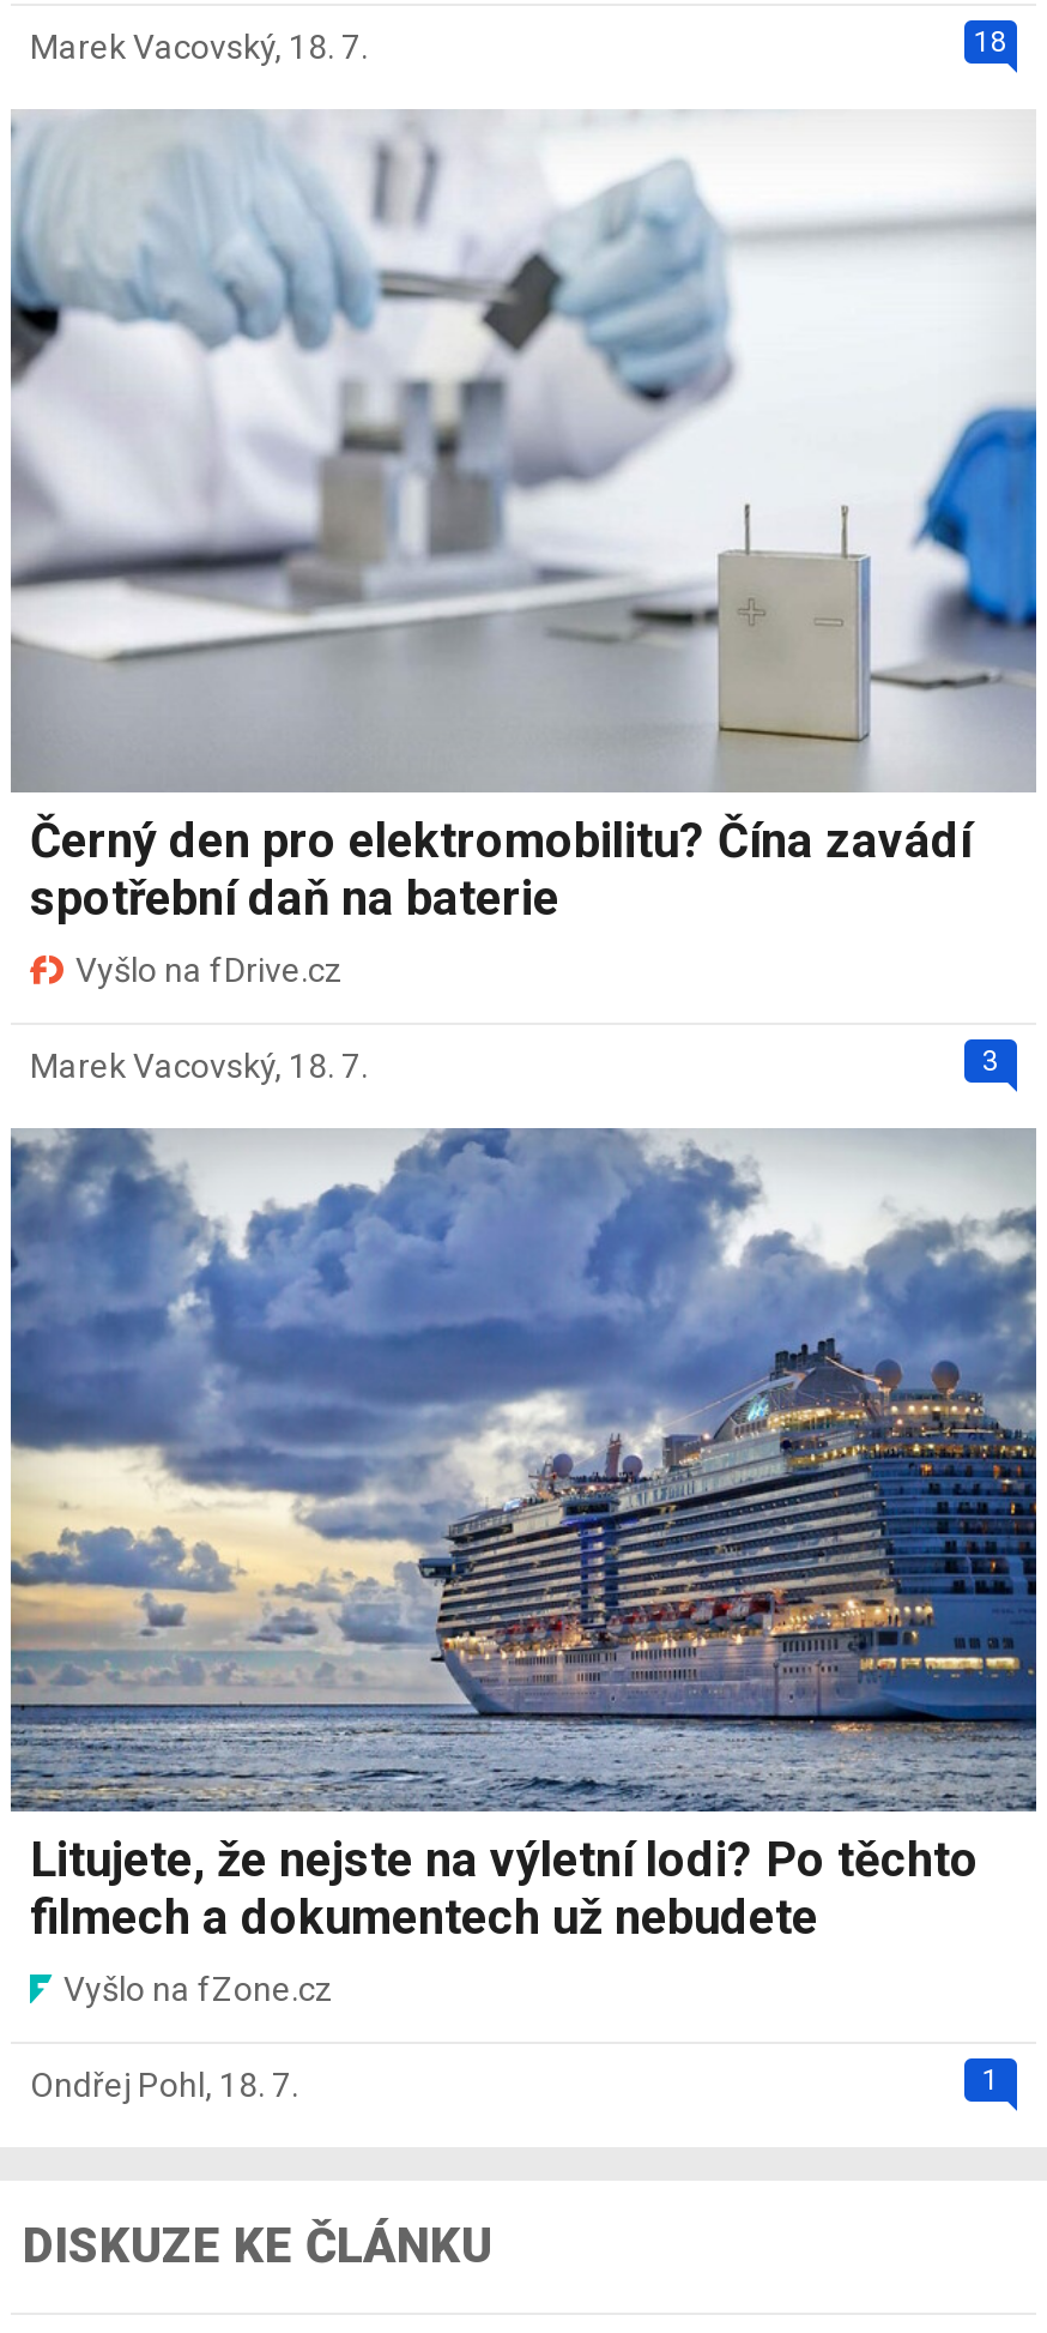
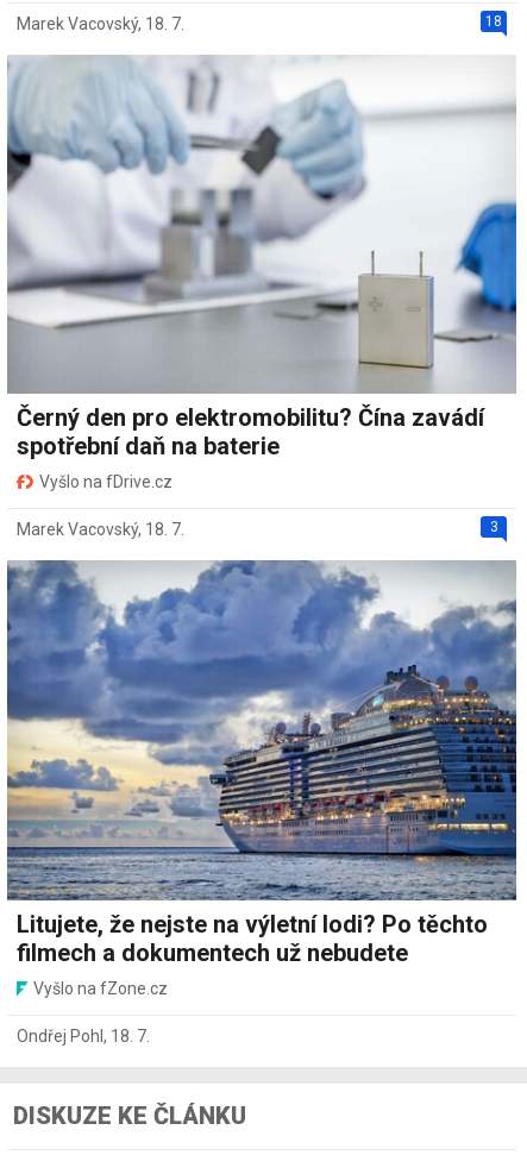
[982,2065,999,2098] 1 -> none

